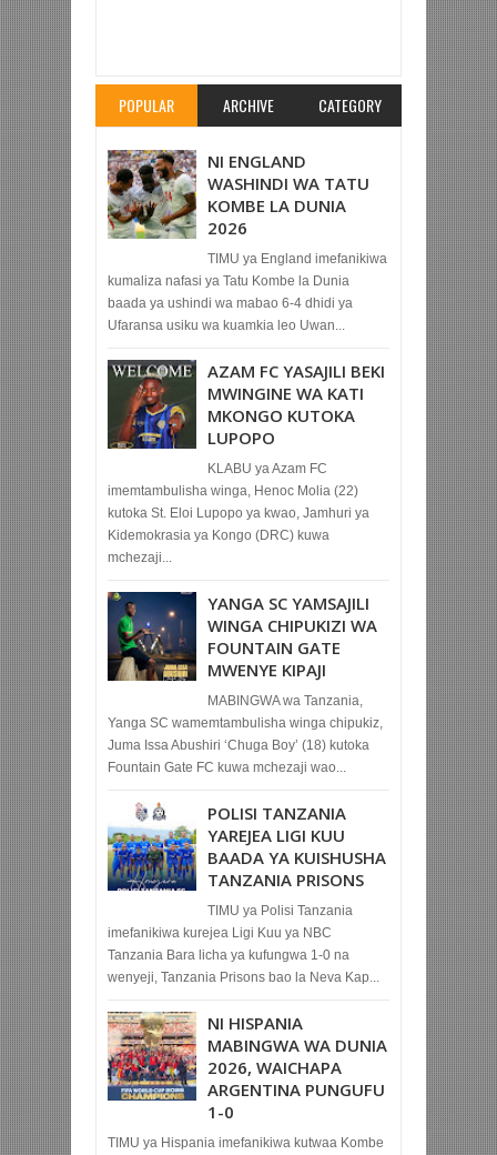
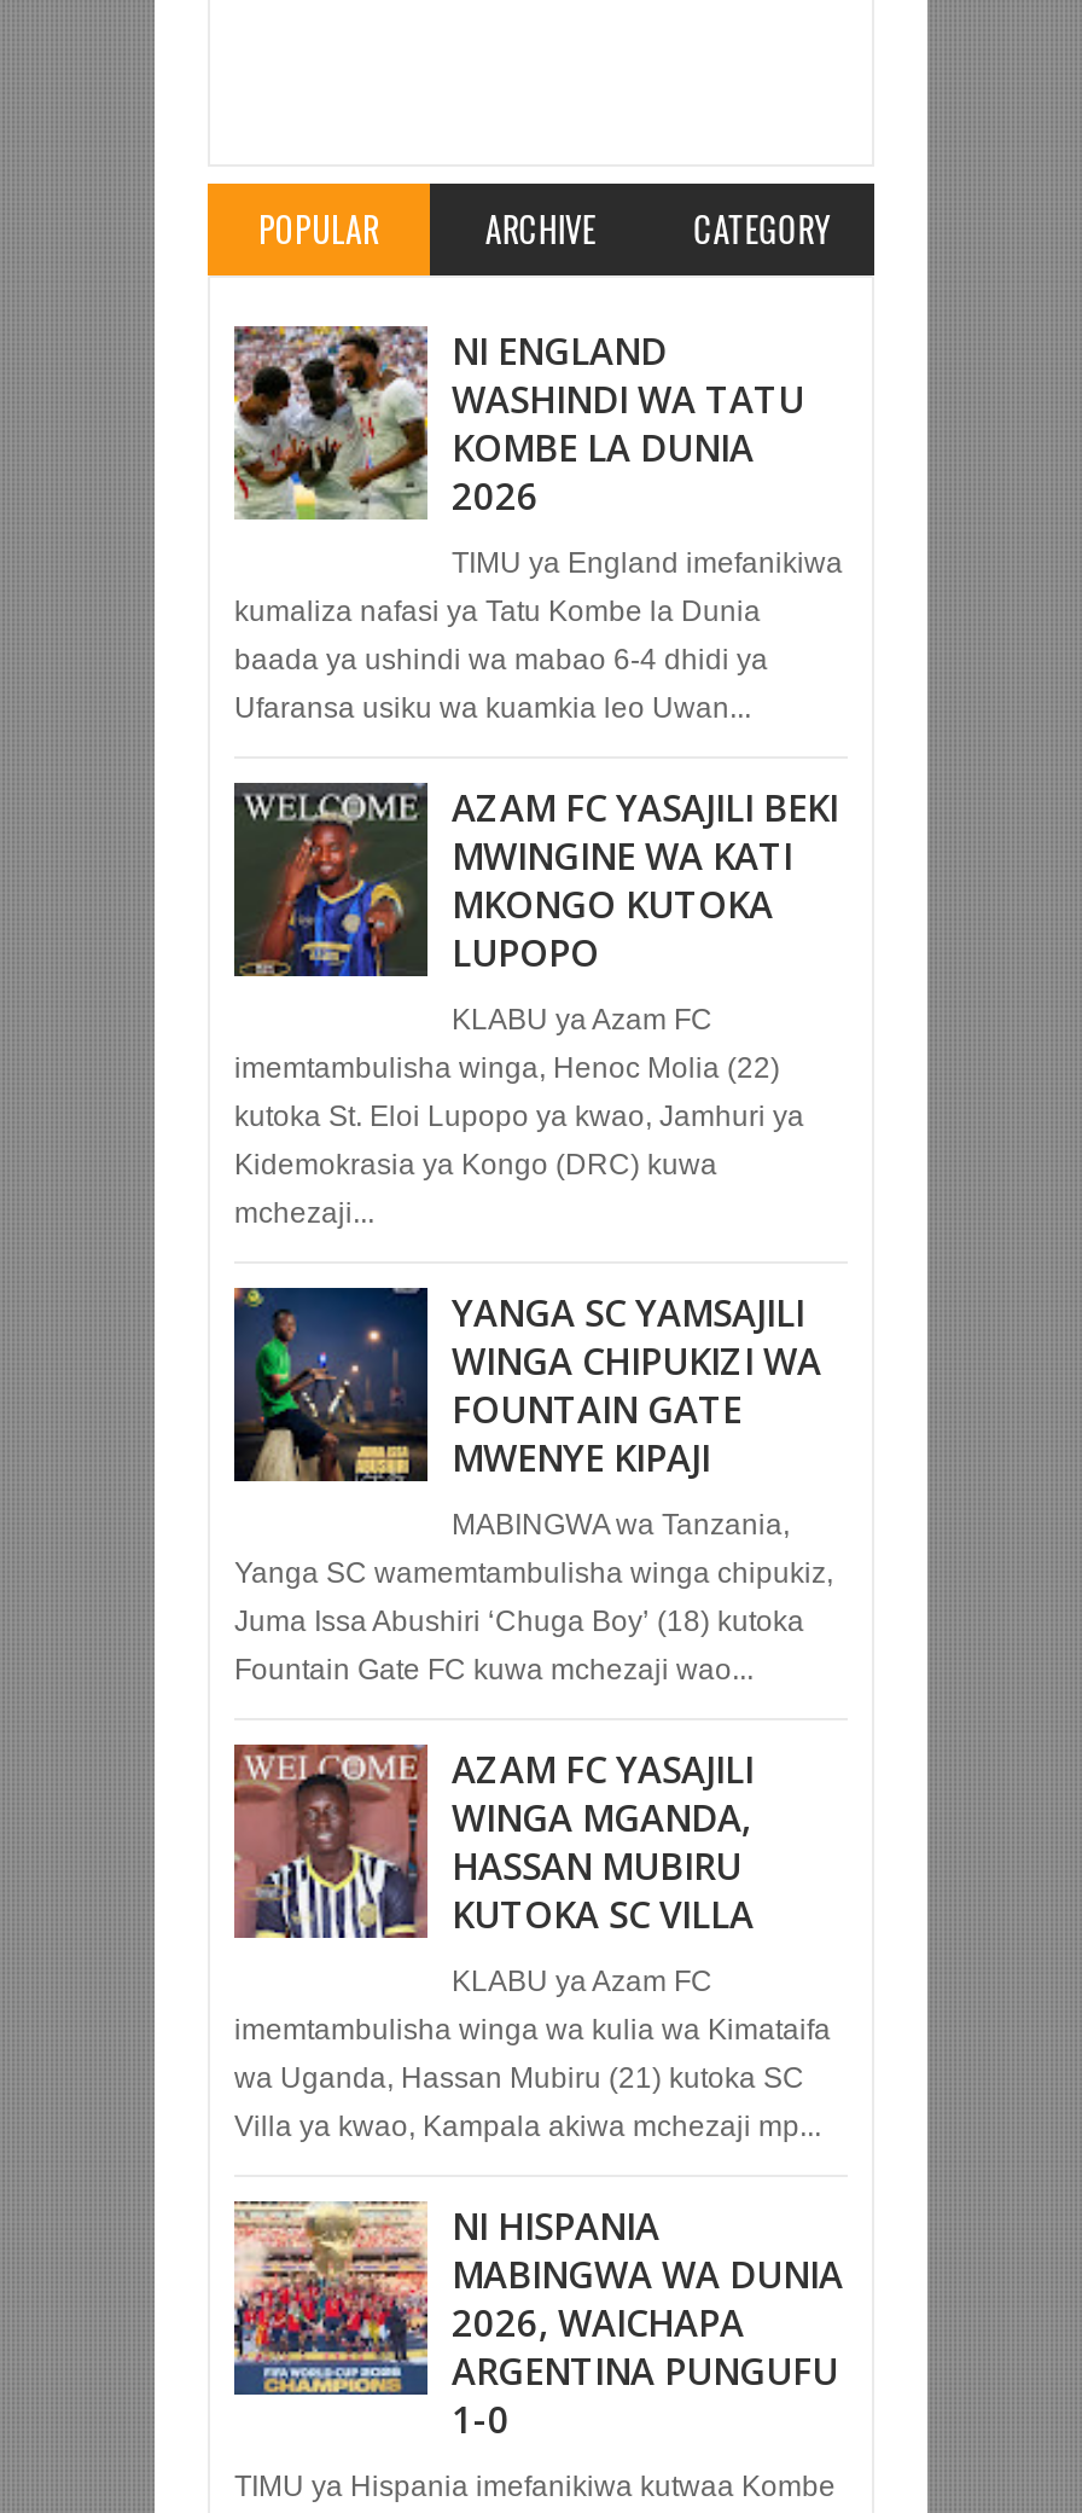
[106,802,379,986] [image] | TIMU ya Polisi Tanzania | imefanikiwa kurejea Ligi Kuu ya NBC | Tanzania Bara licha ya kufungwa 1-0 na | wenyeji, Tanzania Prisons bao la Neva Kap... -> [232,1742,831,2145] [image] | KLABU ya Azam FC | imemtambulisha winga wa kulia wa Kimataifa | wa Uganda, Hassan Mubiru (21) kutoka SC | Villa ya kwao, Kampala akiwa mchezaji mp...
[207,802,386,891] POLISI TANZANIA | YAREJEA LIGI KUU | BAADA YA KUISHUSHA | TANZANIA PRISONS -> [452,1746,754,1939] AZAM FC YASAJILI | WINGA MGANDA, | HASSAN MUBIRU | KUTOKA SC VILLA

